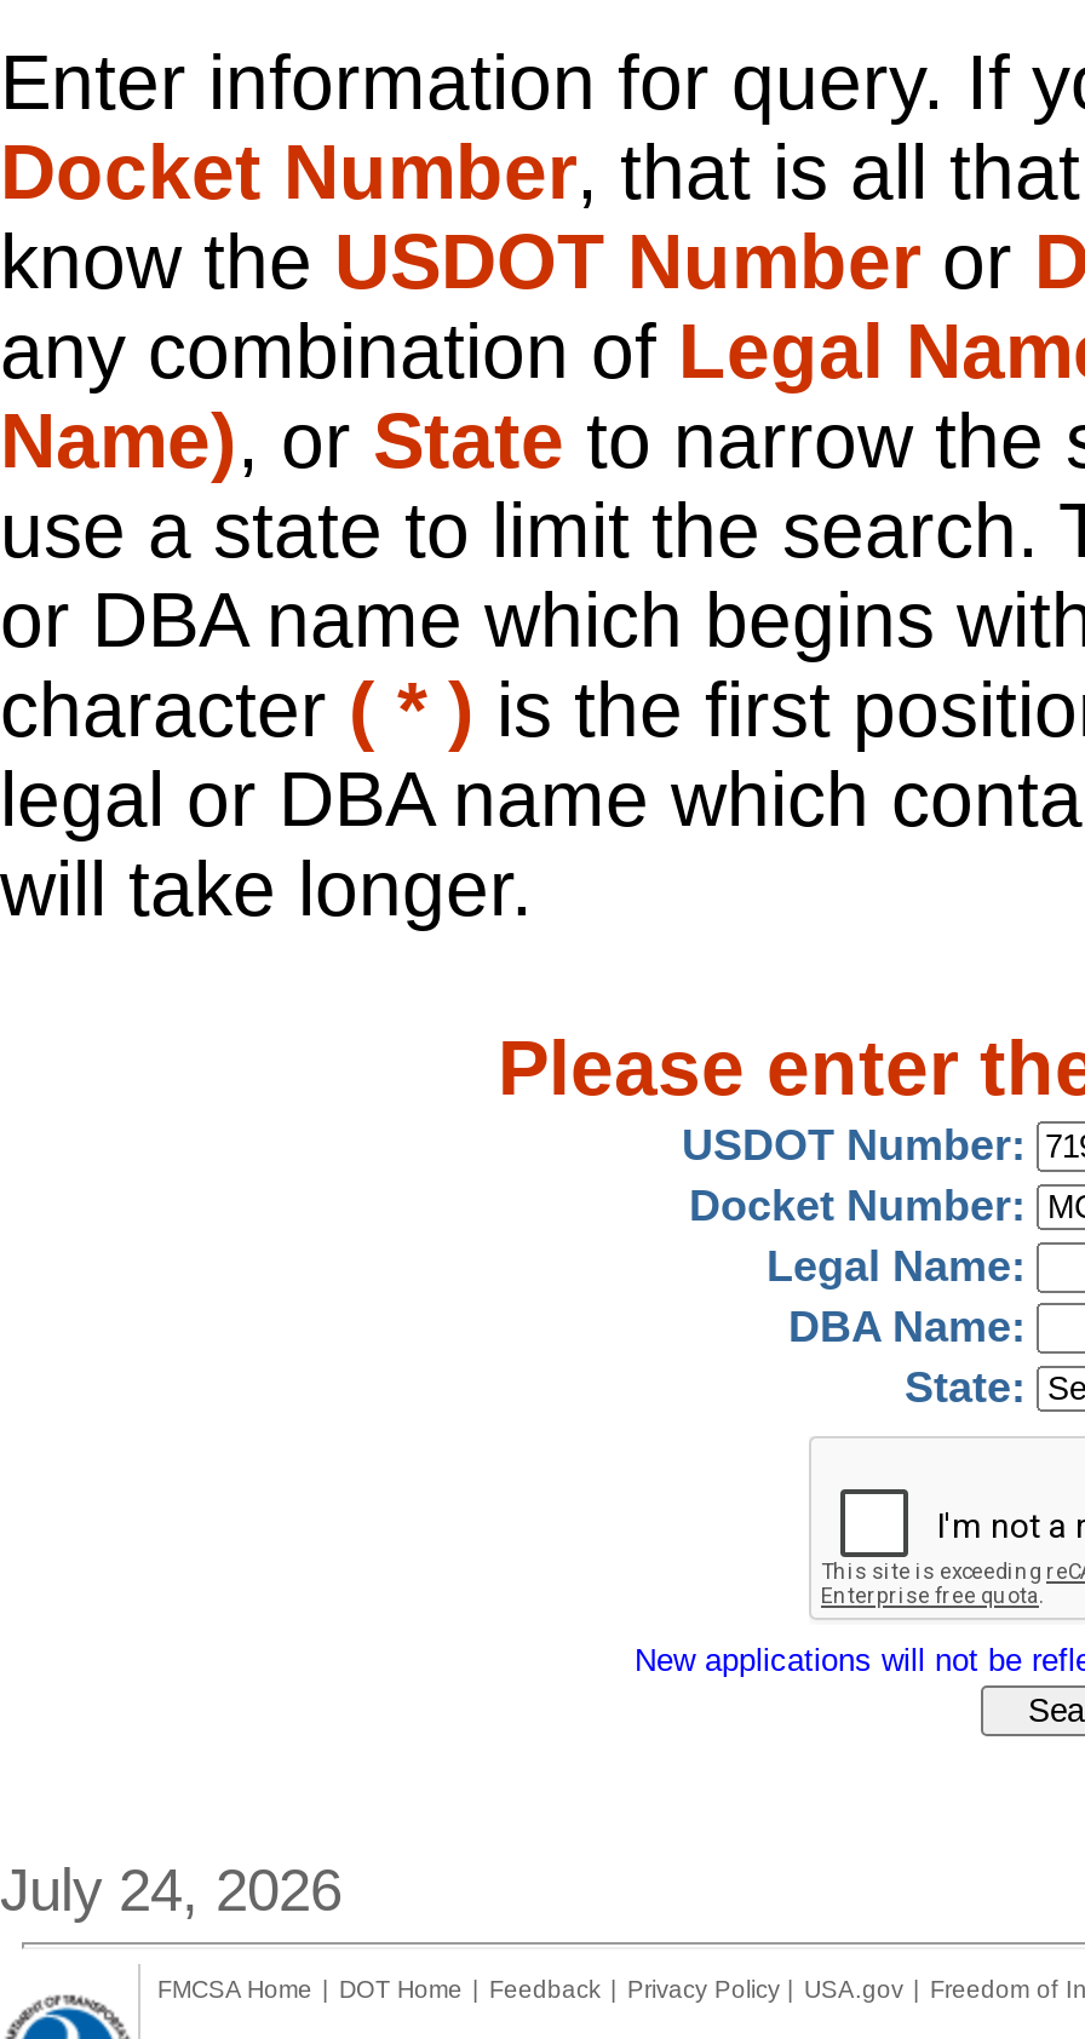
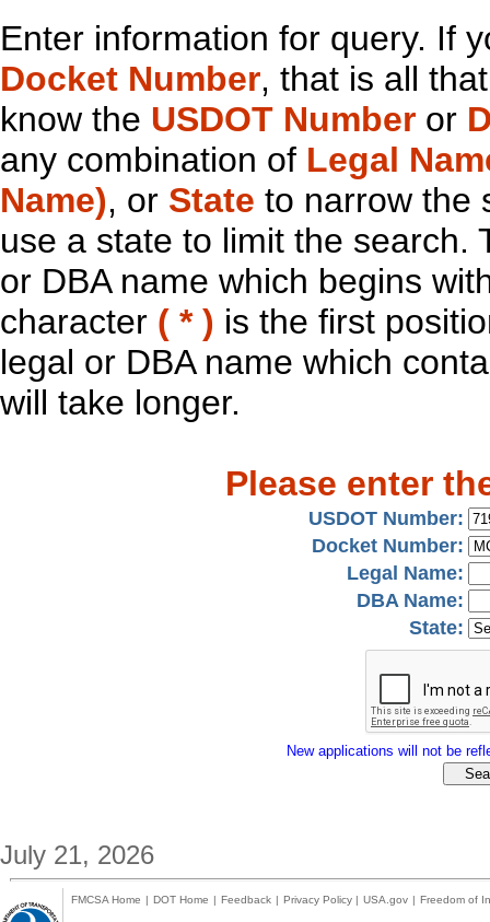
[0,1857,341,1923] July 24, 2026 -> [0,840,154,870] July 21, 2026

